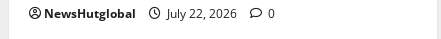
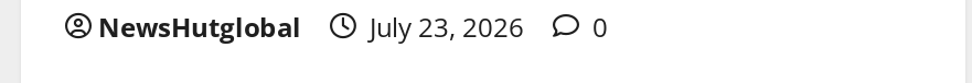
[44,5,275,22] NewsHutglobal July 22, 2026 0 -> [98,9,608,46] NewsHutglobal July 23, 2026 0

